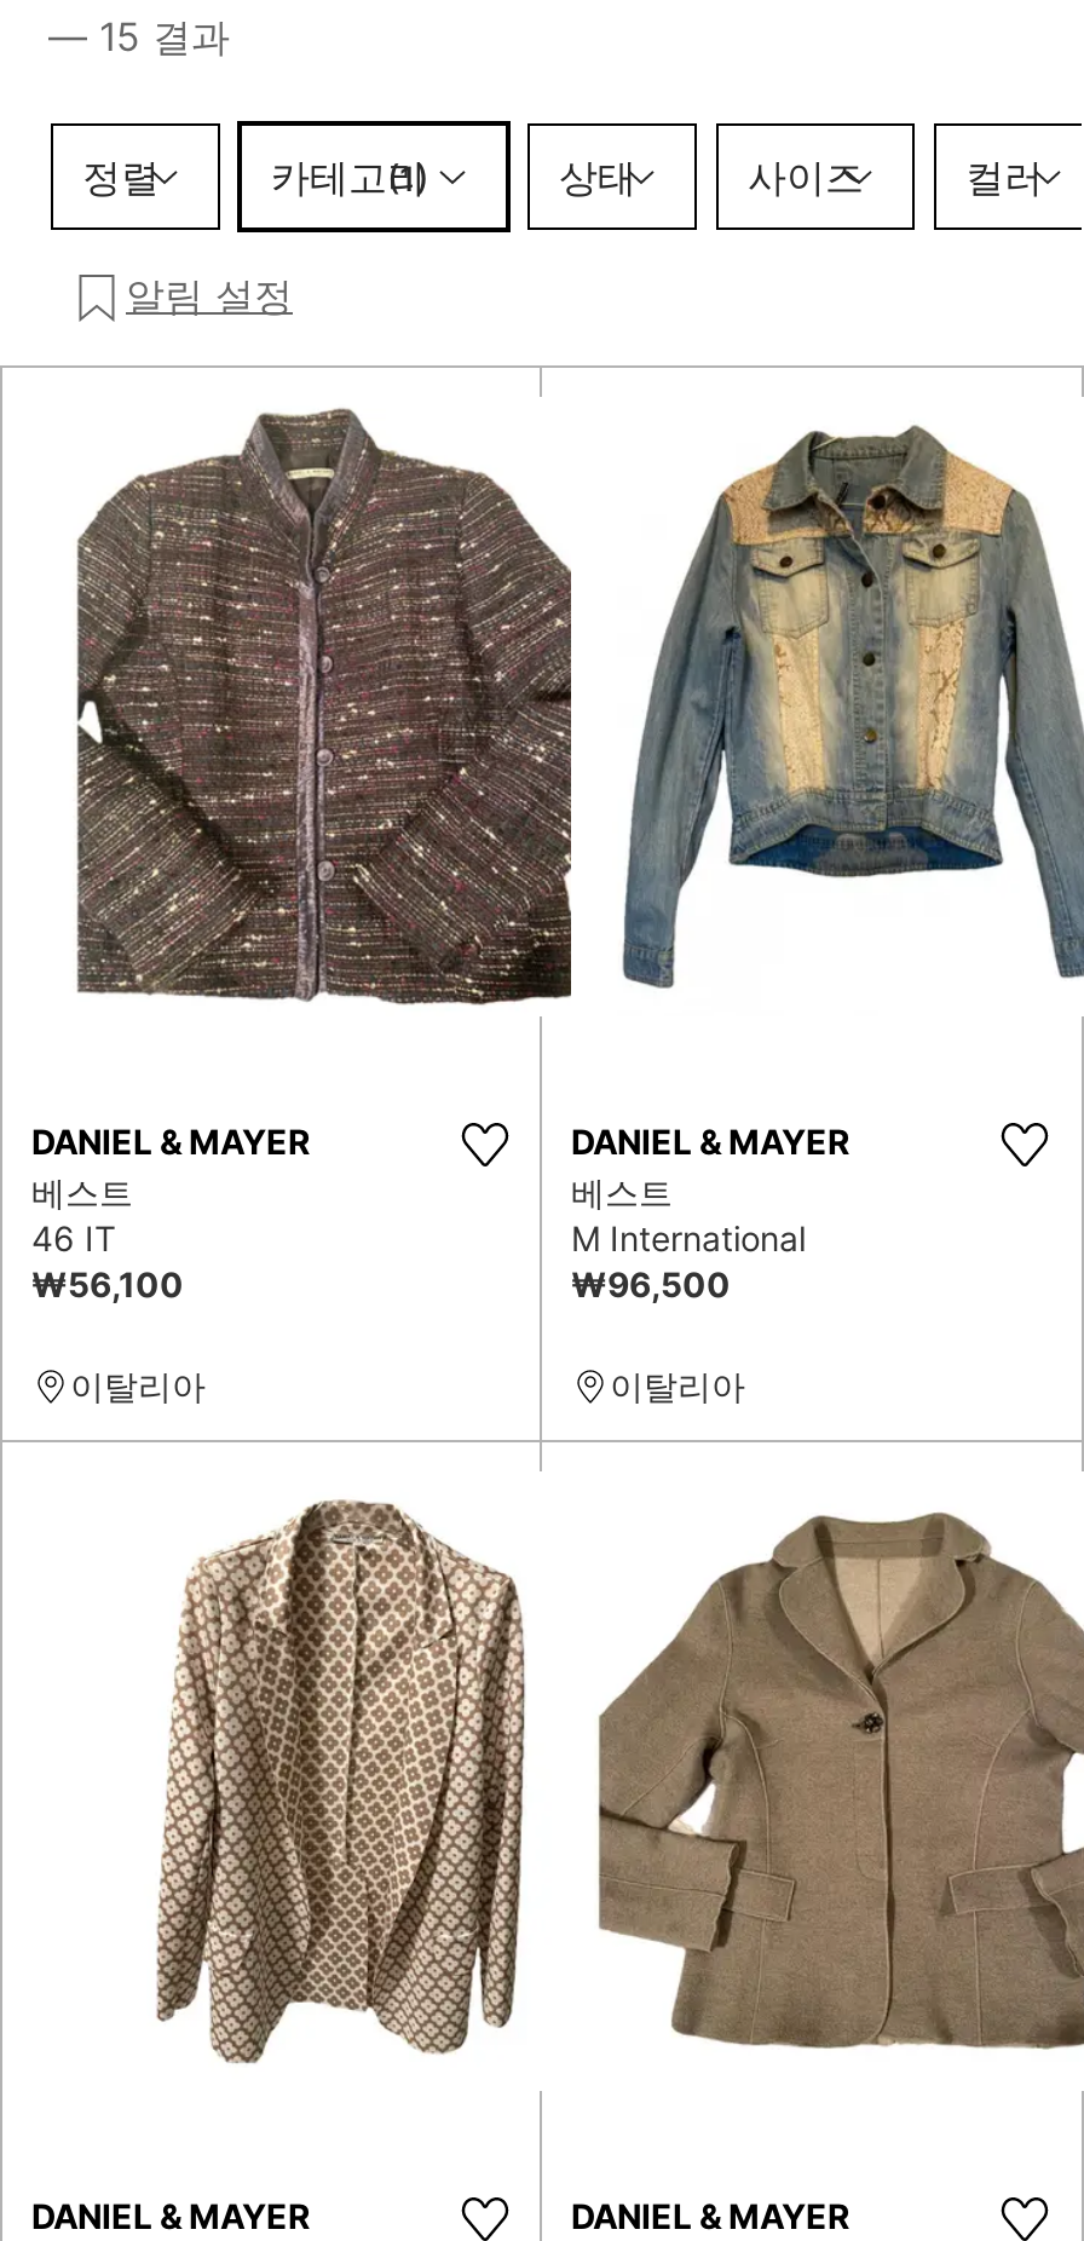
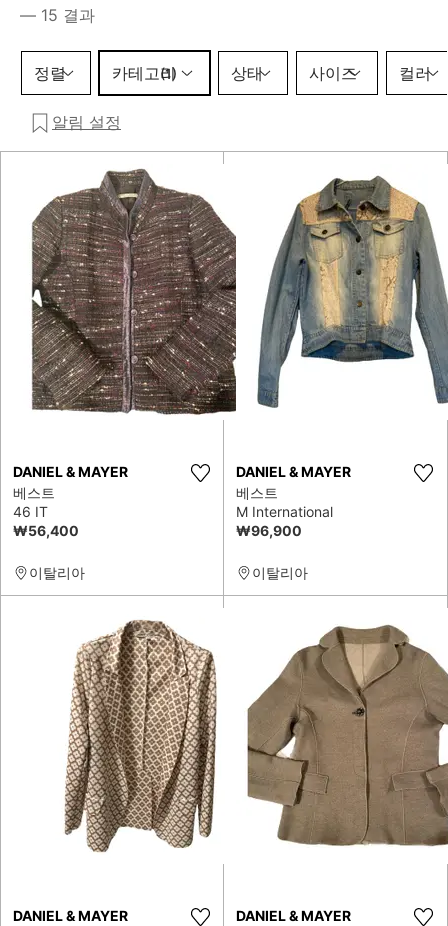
[31,1264,184,1305] ₩56,100 -> [13,522,79,539] ₩56,400
[571,1264,731,1305] ₩96,500 -> [236,522,302,539] ₩96,900

